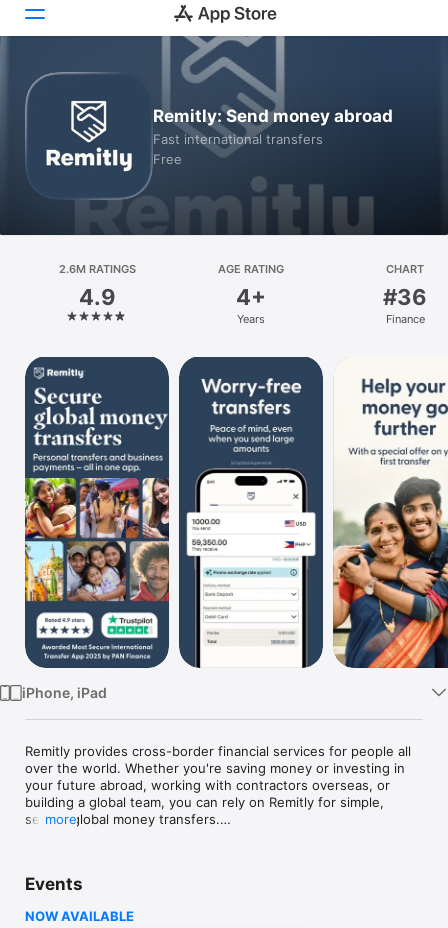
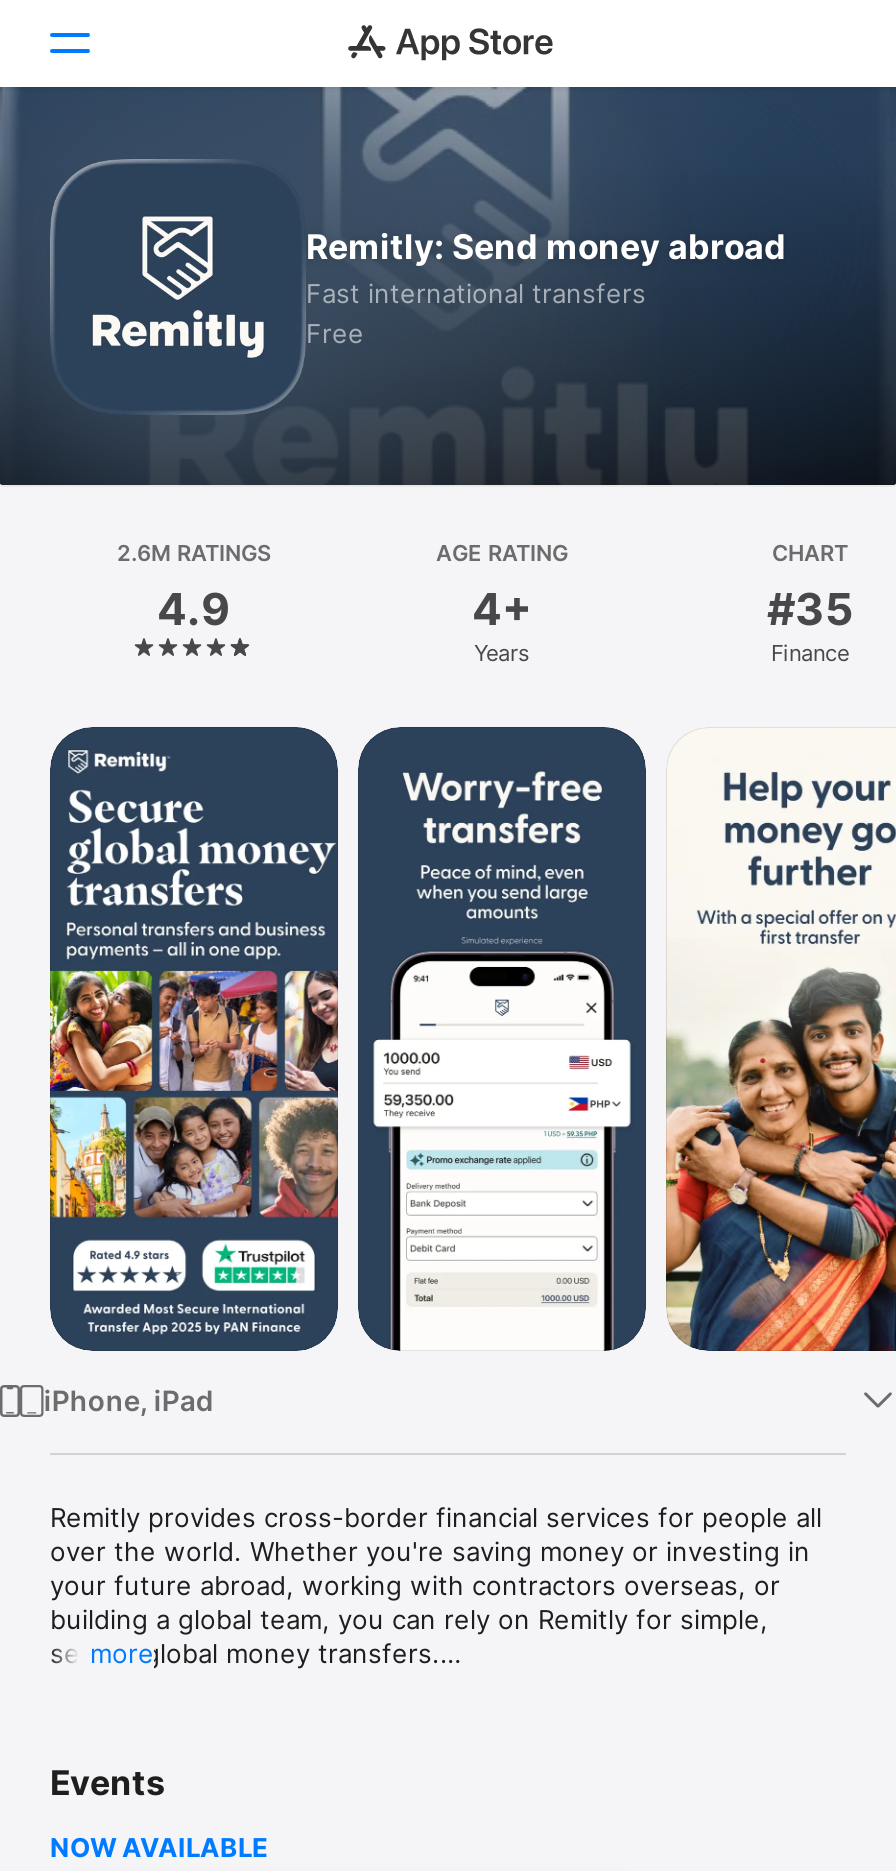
[383,284,427,310] #36 -> [767,583,853,635] #35

